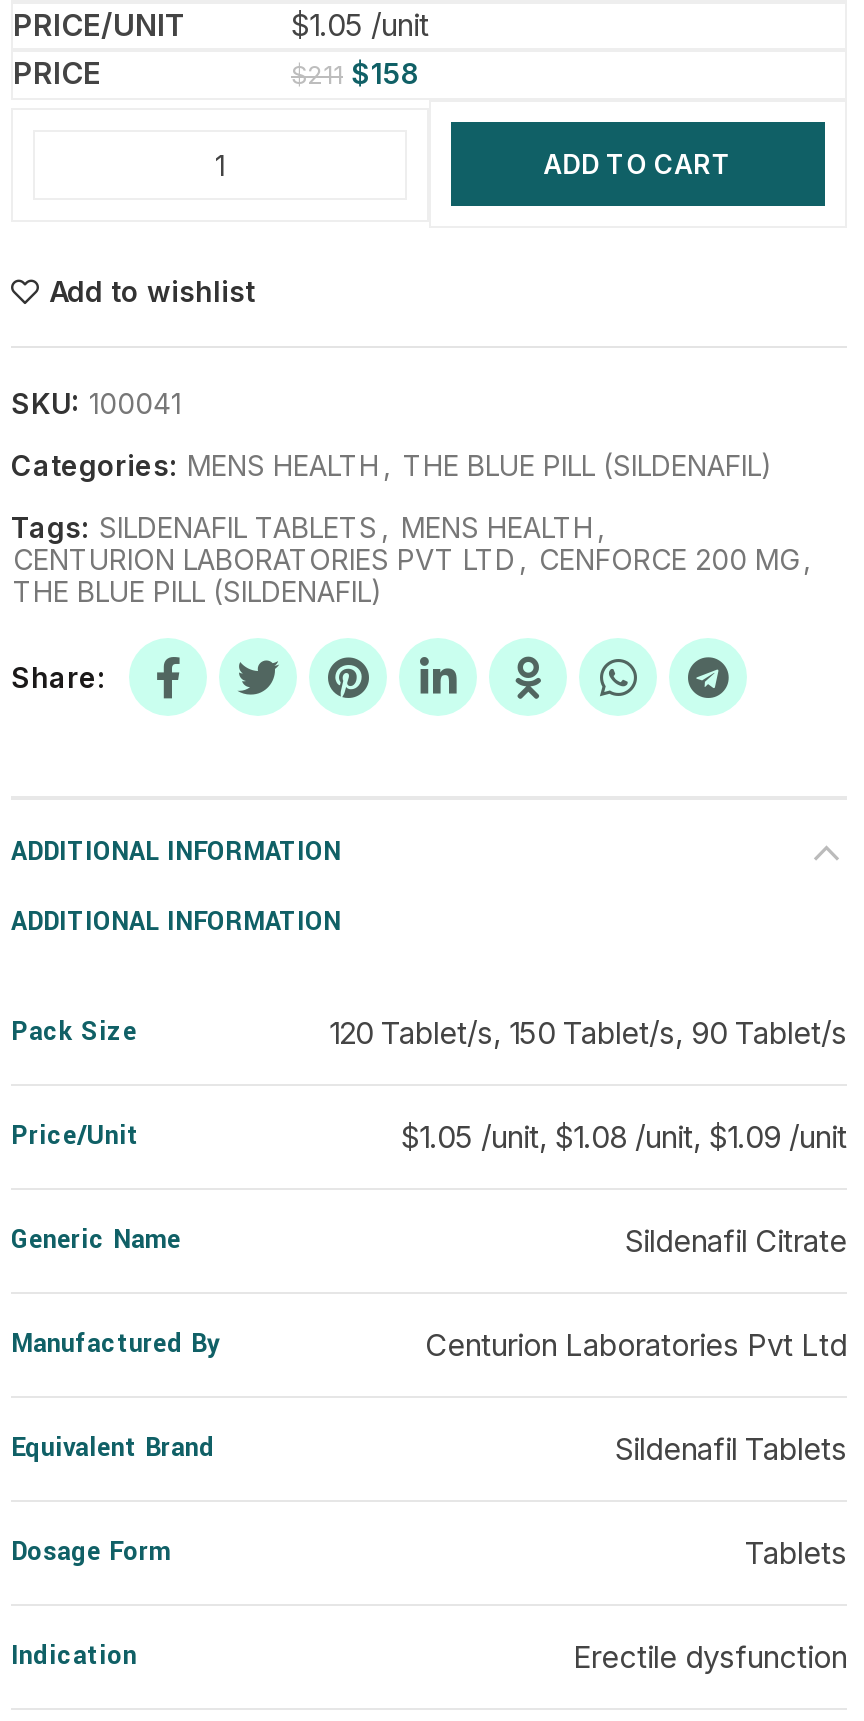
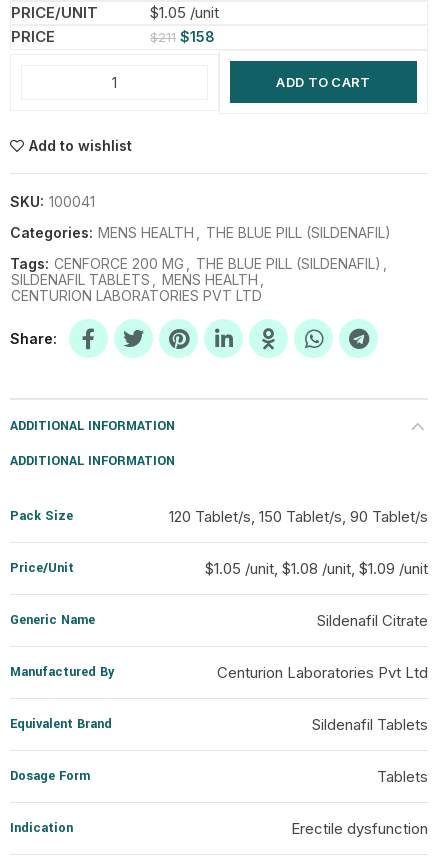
[11,510,811,608] Tags: SILDENAFIL TABLETS , MENS HEALTH , | CENTURION LABORATORIES PVT LTD , CENFORCE 200 MG , | THE BLUE PILL (SILDENAFIL) -> [10,255,387,304] Tags: CENFORCE 200 MG , THE BLUE PILL (SILDENAFIL) , | SILDENAFIL TABLETS , MENS HEALTH , | CENTURION LABORATORIES PVT LTD

